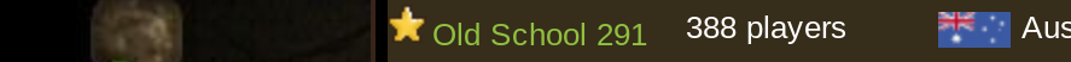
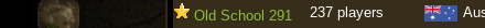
[432,10,848,52] Old School 291 388 players -> [193,4,383,24] Old School 291 237 players

